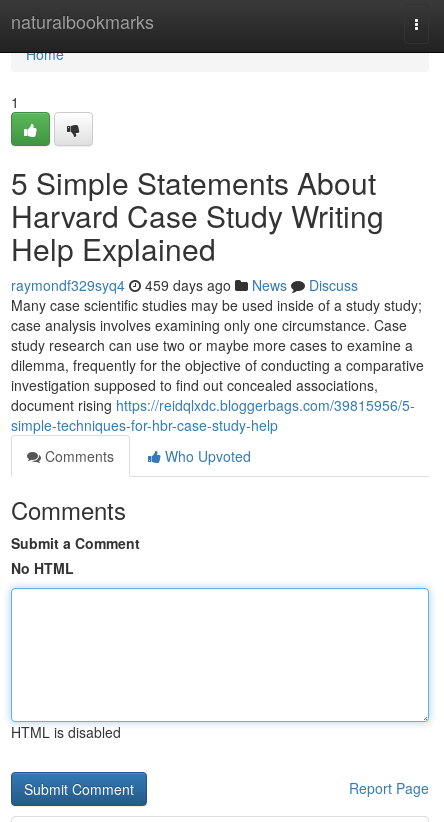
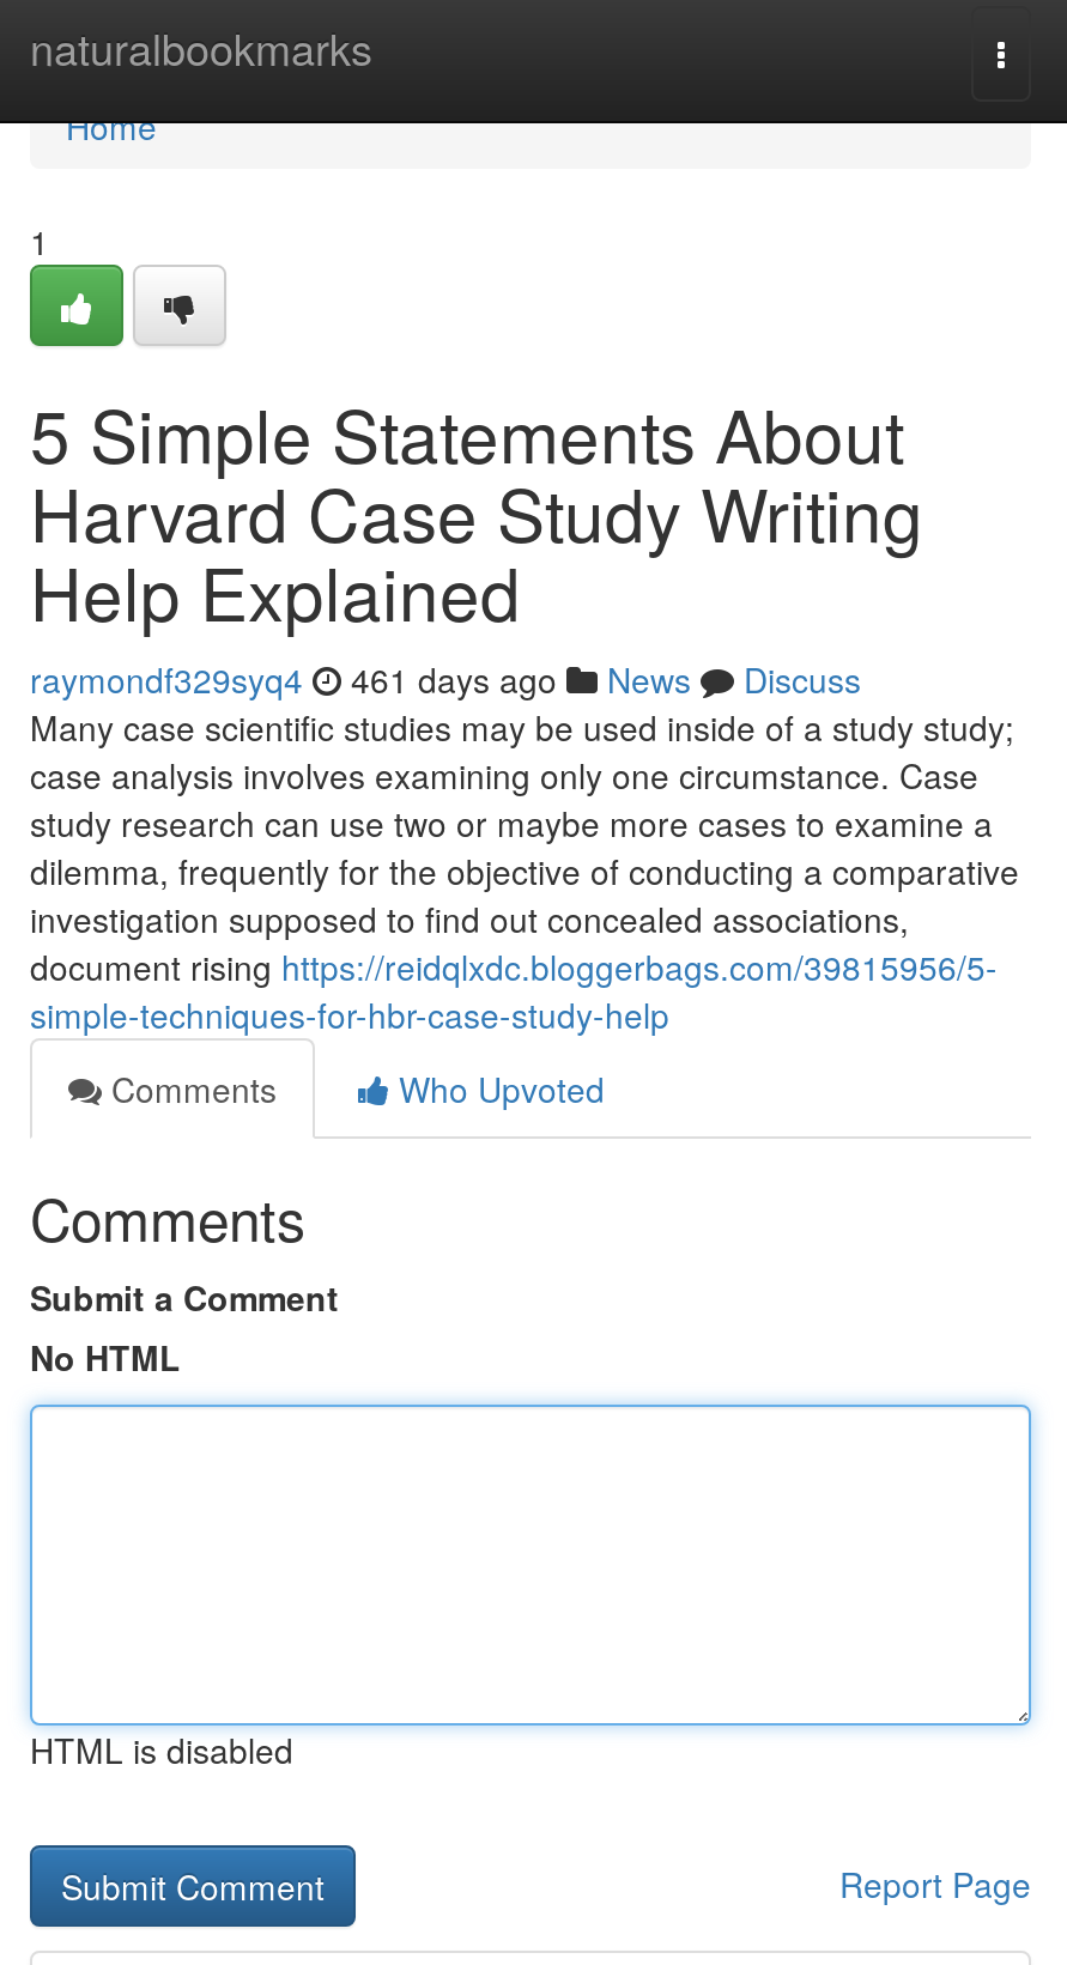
[11,275,358,295] raymondf329syq4 459 days ago News Discuss -> [30,655,861,703] raymondf329syq4 461 days ago News Discuss

